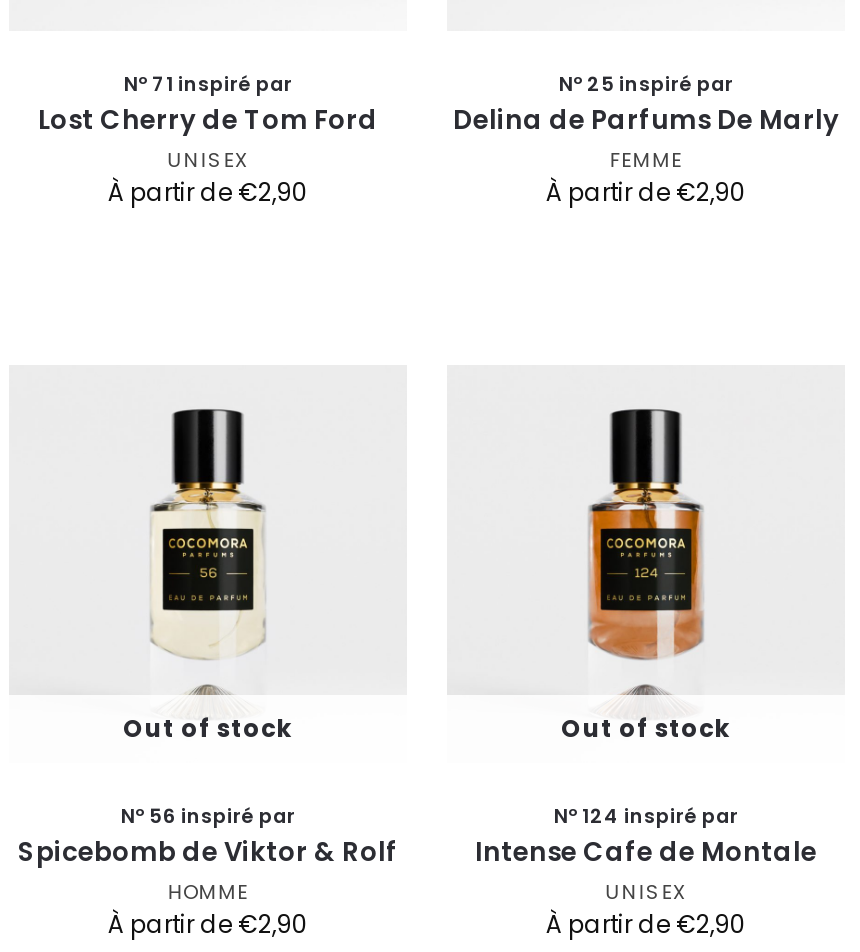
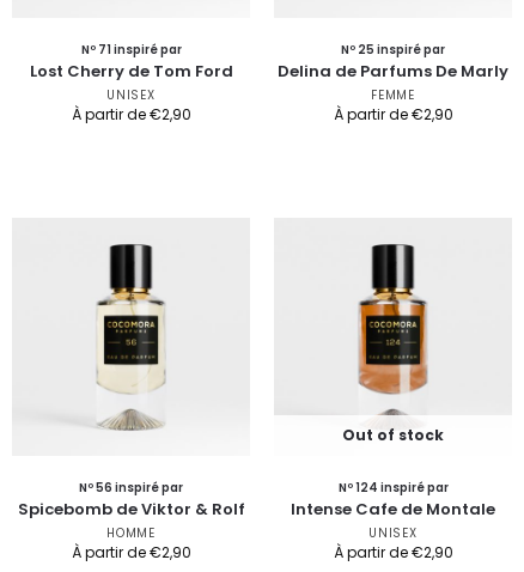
[123,710,293,744] Out of stock -> none

